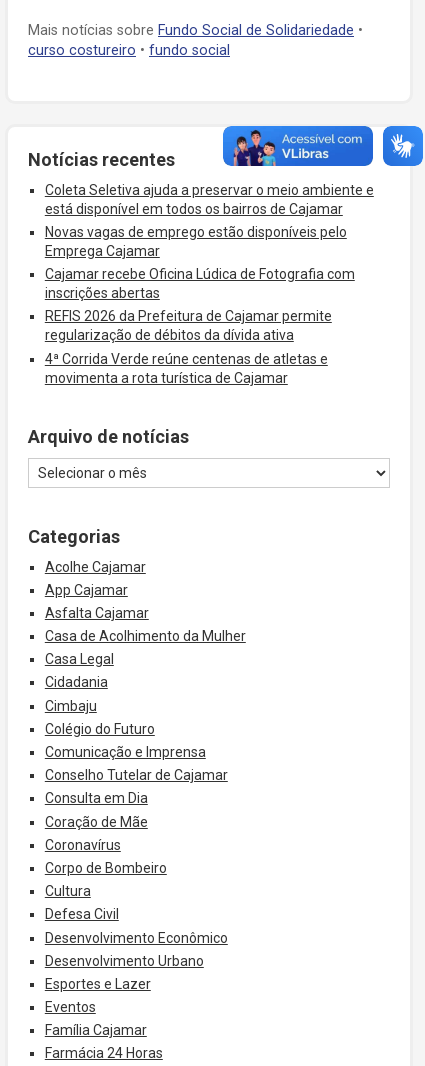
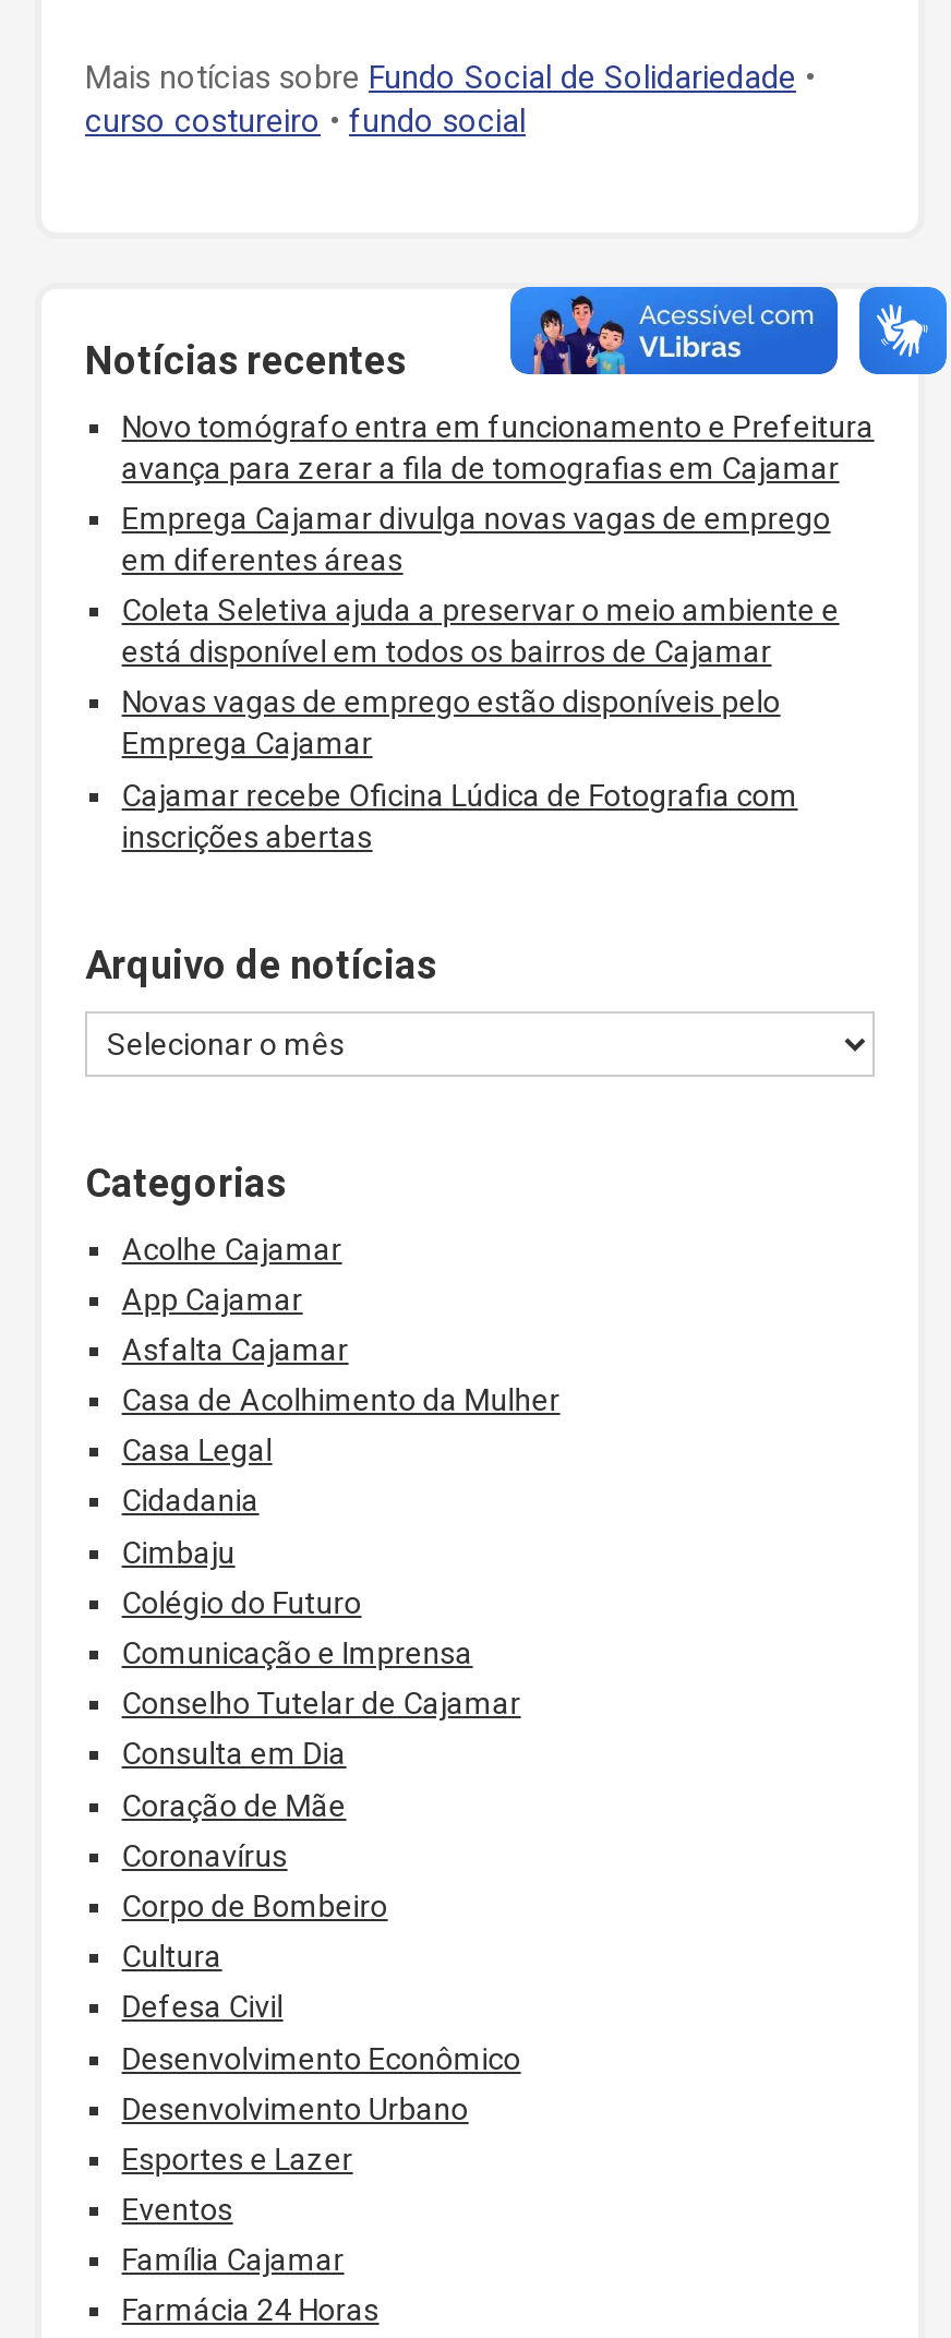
none -> [122,409,874,577] Novo tomógrafo entra em funcionamento e Prefeitura | avança para zerar a fila de tomografias em Cajamar | Emprega Cajamar divulga novas vagas de emprego | em diferentes áreas
moved [45,182,374,301] -> [122,593,839,853]: Coleta Seletiva ajuda a preservar o meio ambiente e | está disponível em todos os bairros de Cajamar | Novas vagas de emprego estão disponíveis pelo | Emprega Cajamar | Cajamar recebe Oficina Lúdica de Fotografia com | inscrições abertas
[45,308,332,385] REFIS 2026 da Prefeitura de Cajamar permite | regularização de débitos da dívida ativa | 4ª Corrida Verde reúne centenas de atletas e | movimenta a rota turística de Cajamar -> none

